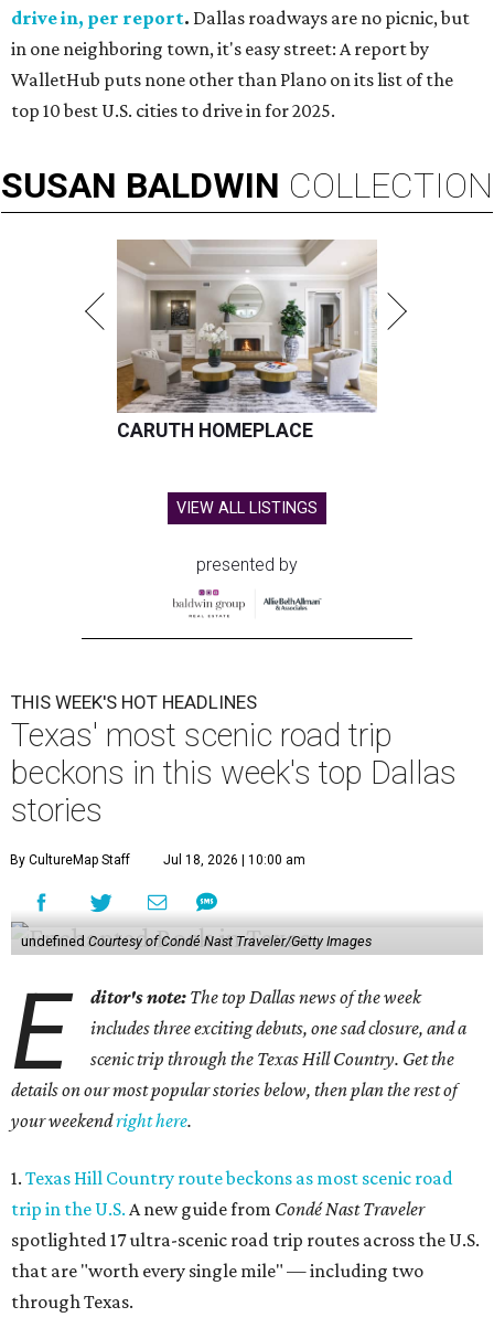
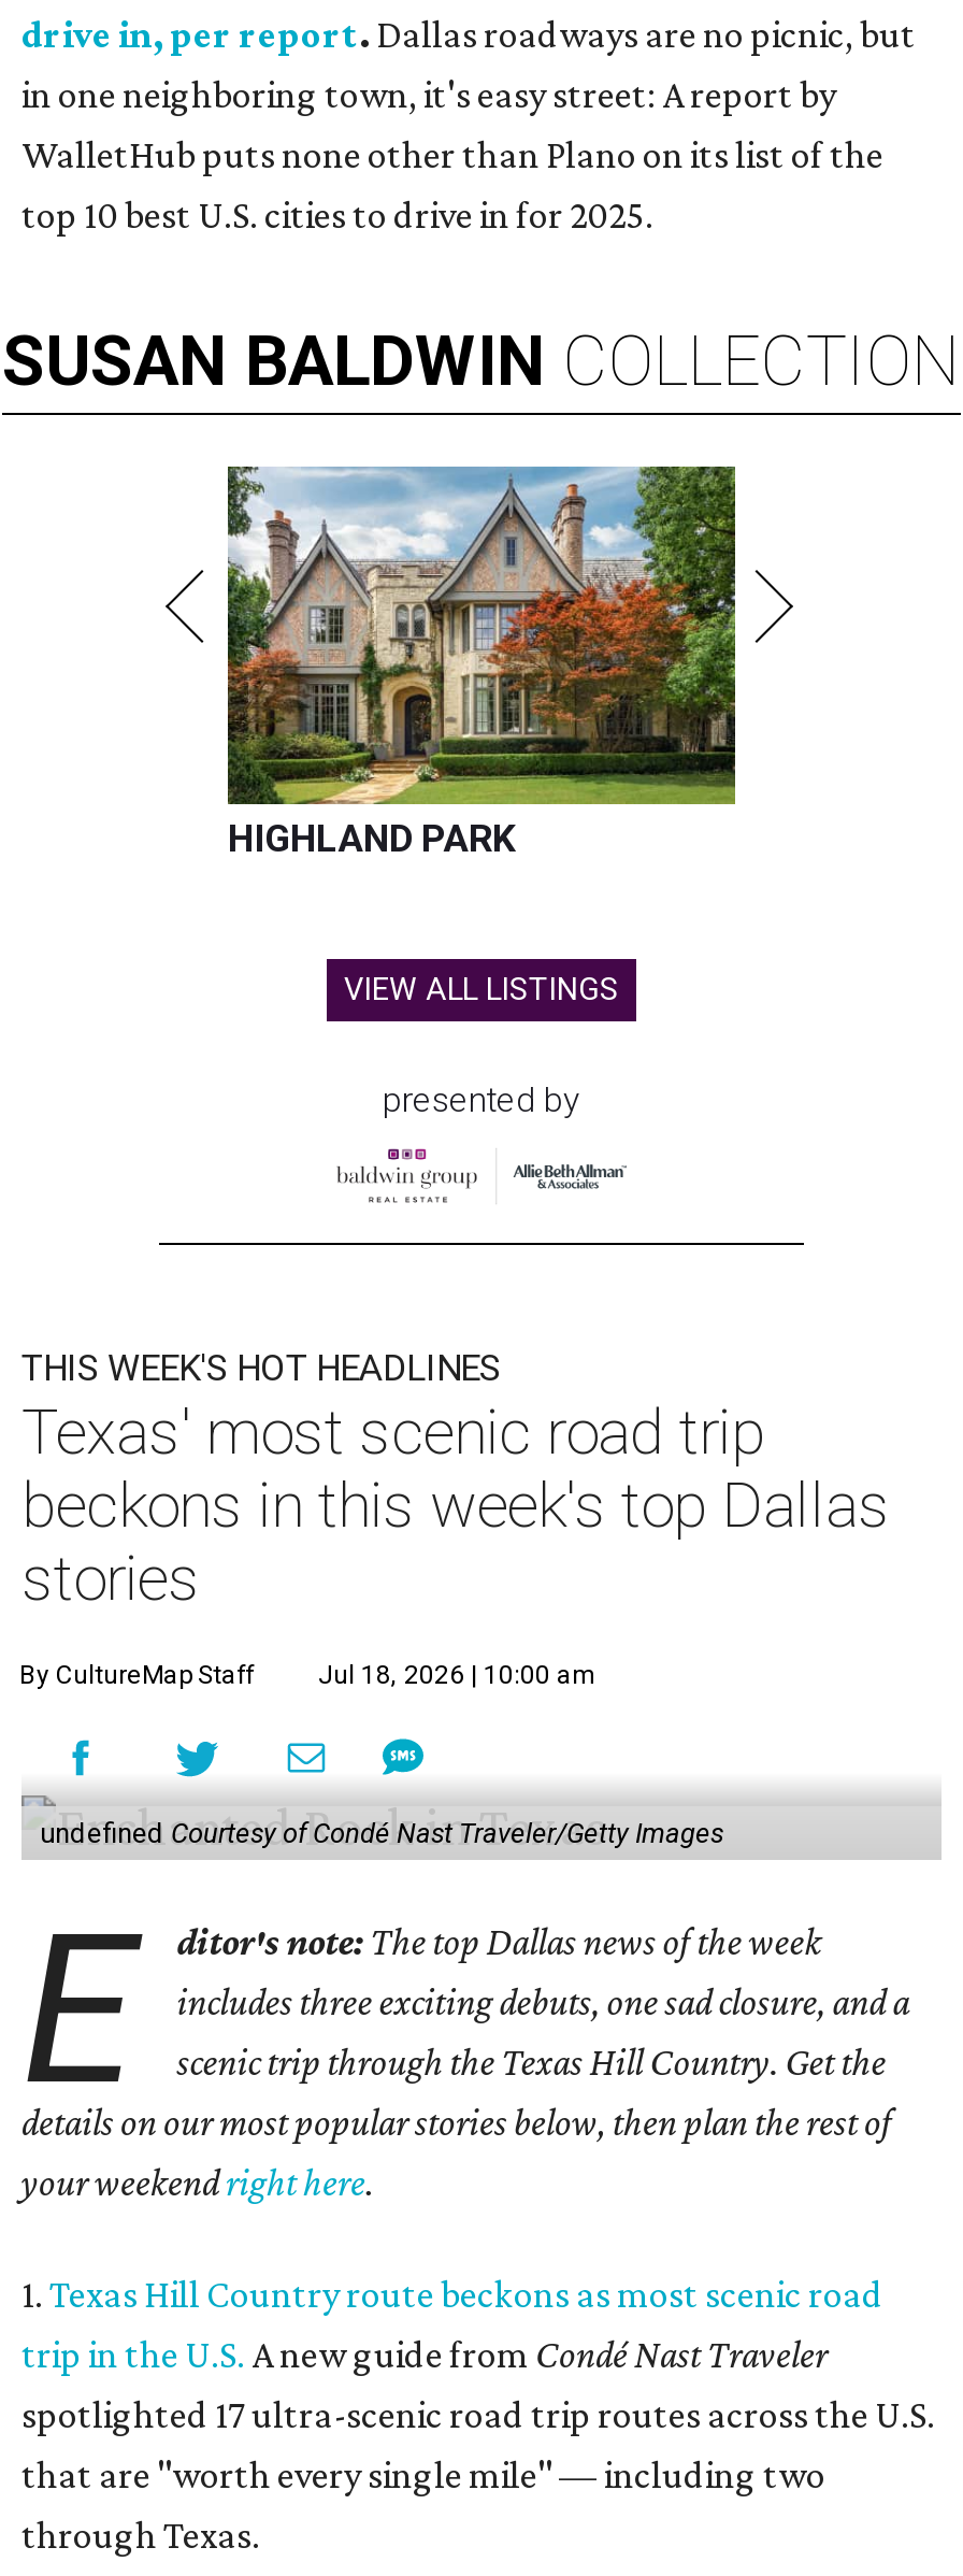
[116,238,377,442] [image] | CARUTH HOMEPLACE -> [226,464,737,860] [image] | HIGHLAND PARK

